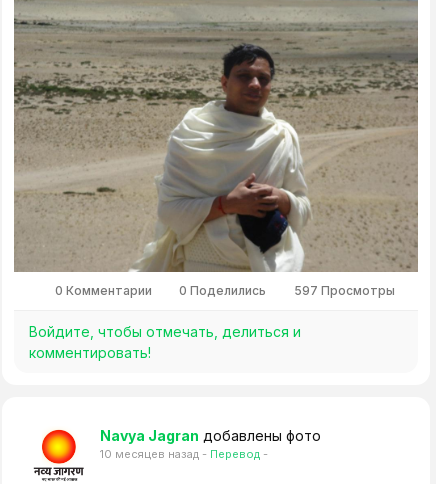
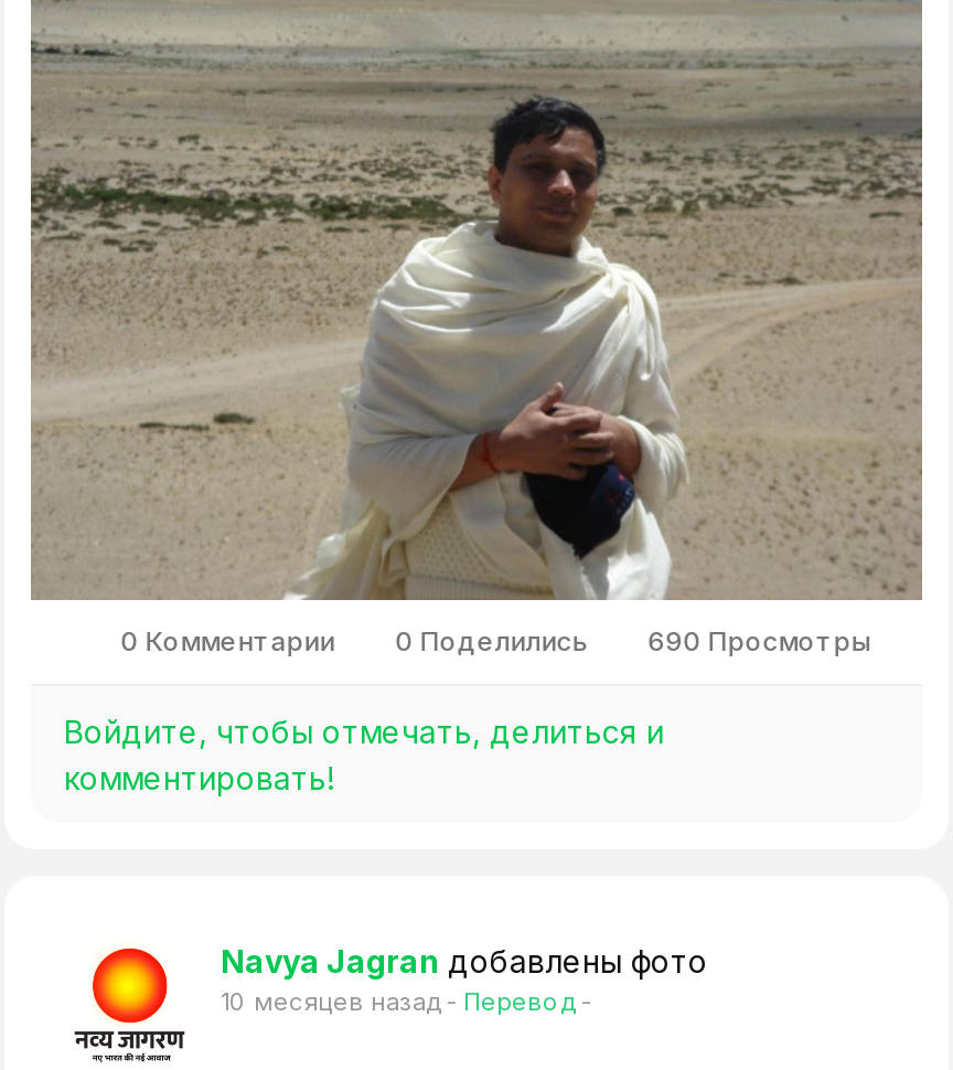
[294,283,395,298] 597 Просмотры -> [648,623,871,657] 690 Просмотры

